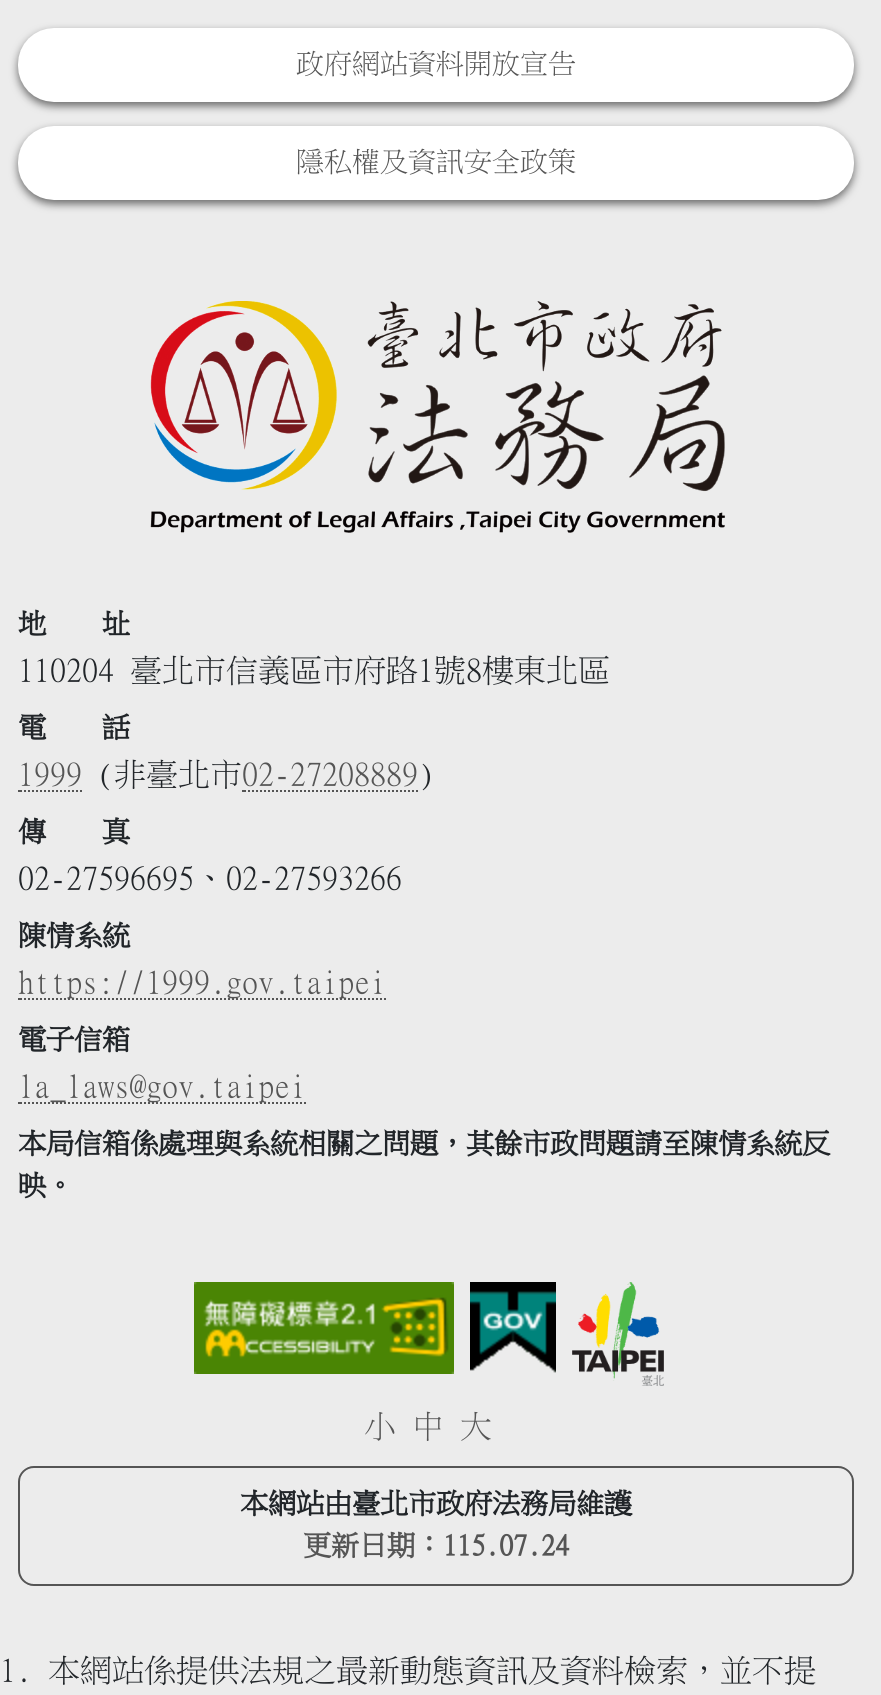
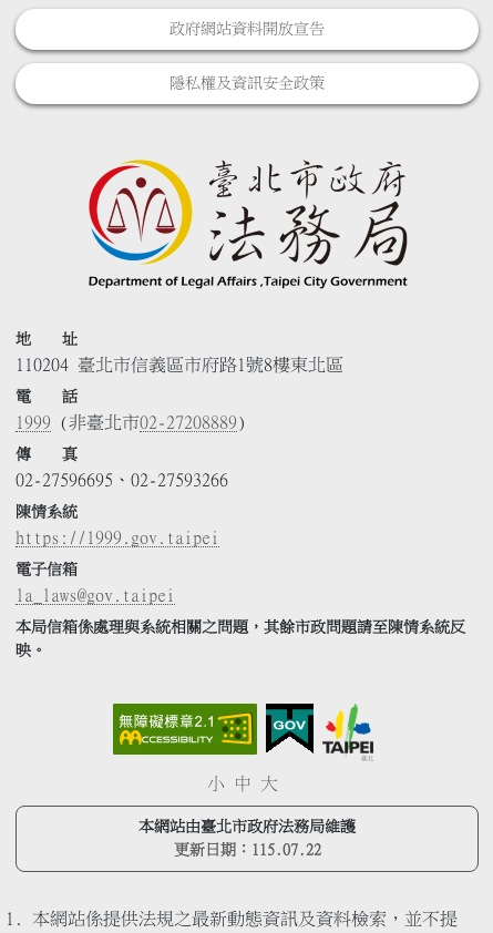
[303,1532,569,1560] 更新日期：115.07.24 -> [173,842,321,858] 更新日期：115.07.22

